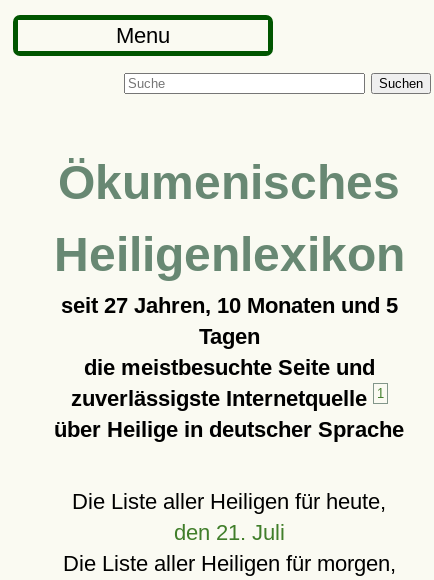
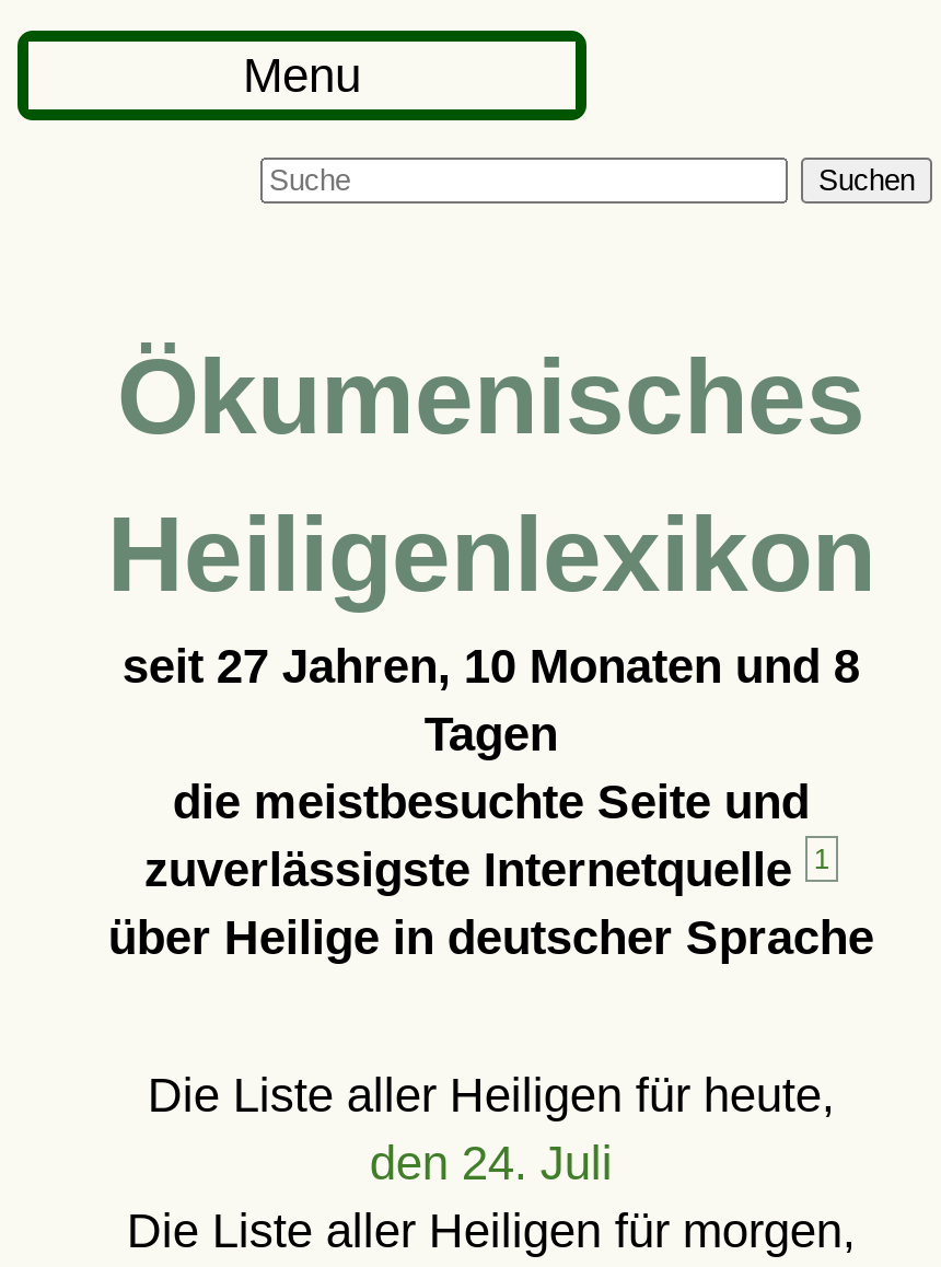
[61,293,398,318] seit 27 Jahren, 10 Monaten und 5 -> [122,639,860,694] seit 27 Jahren, 10 Monaten und 8
[174,520,285,545] den 21. Juli -> [370,1136,613,1190] den 24. Juli

